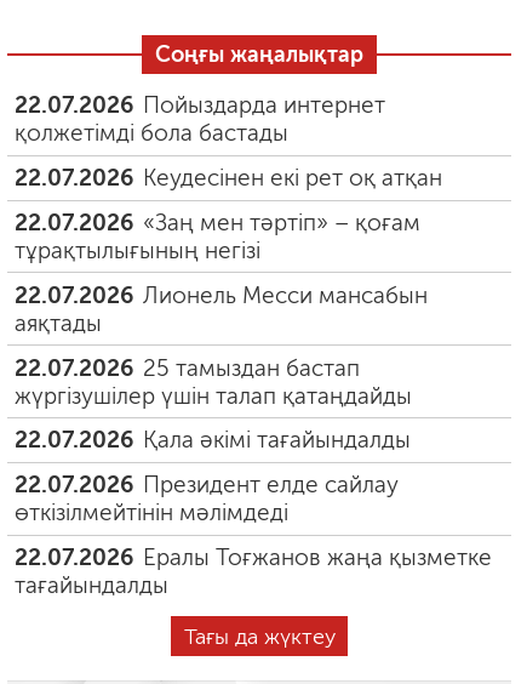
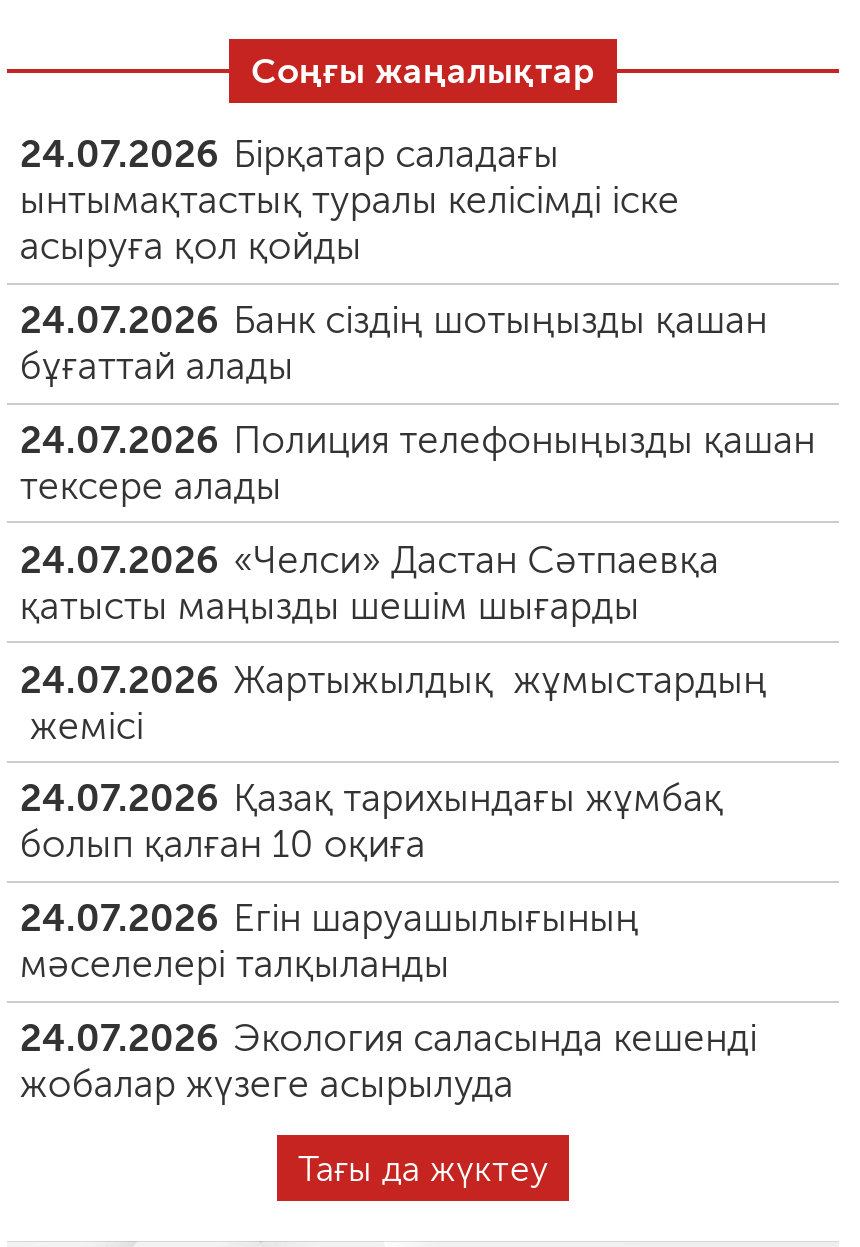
[15,92,385,147] 22.07.2026 Пойыздарда интернет | қолжетімді бола бастады -> [20,132,680,270] 24.07.2026 Бірқатар саладағы | ынтымақтастық туралы келісімді іске | асыруға қол қойды
[15,164,442,192] 22.07.2026 Кеудесінен екі рет оқ атқан -> [20,298,767,390] 24.07.2026 Банк сіздің шотыңызды қашан | бұғаттай алады
[15,209,421,264] 22.07.2026 «Заң мен тәртіп» – қоғам | тұрақтылығының негізі -> [20,417,815,509] 24.07.2026 Полиция телефоныңызды қашан | тексере алады
[15,281,428,337] 22.07.2026 Лионель Месси мансабын | аяқтады -> [20,537,719,629] 24.07.2026 «Челси» Дастан Сәтпаевқа | қатысты маңызды шешім шығарды
[15,354,412,409] 22.07.2026 25 тамыздан бастап | жүргізушілер үшін талап қатаңдайды -> [20,656,767,748] 24.07.2026 Жартыжылдық жұмыстардың | жемісі
[15,426,411,454] 22.07.2026 Қала әкімі тағайындалды -> [20,776,723,868] 24.07.2026 Қазақ тарихындағы жұмбақ | болып қалған 10 оқиға
[15,471,399,527] 22.07.2026 Президент елде сайлау | өткізілмейтінін мәлімдеді -> [20,895,639,987] 24.07.2026 Егін шаруашылығының | мәселелері талқыланды
[15,543,492,599] 22.07.2026 Ералы Тоғжанов жаңа қызметке | тағайындалды -> [20,1015,757,1107] 24.07.2026 Экология саласында кешенді | жобалар жүзеге асырылуда

